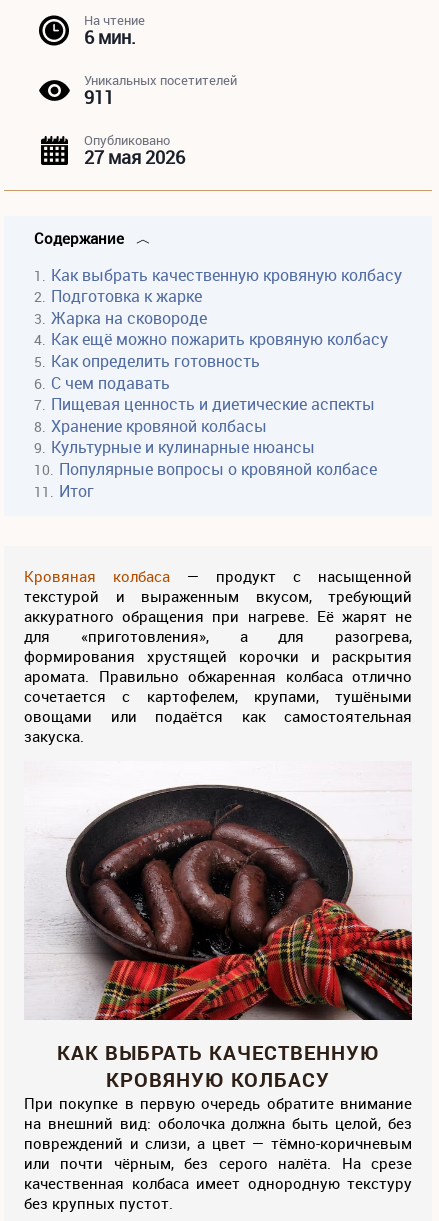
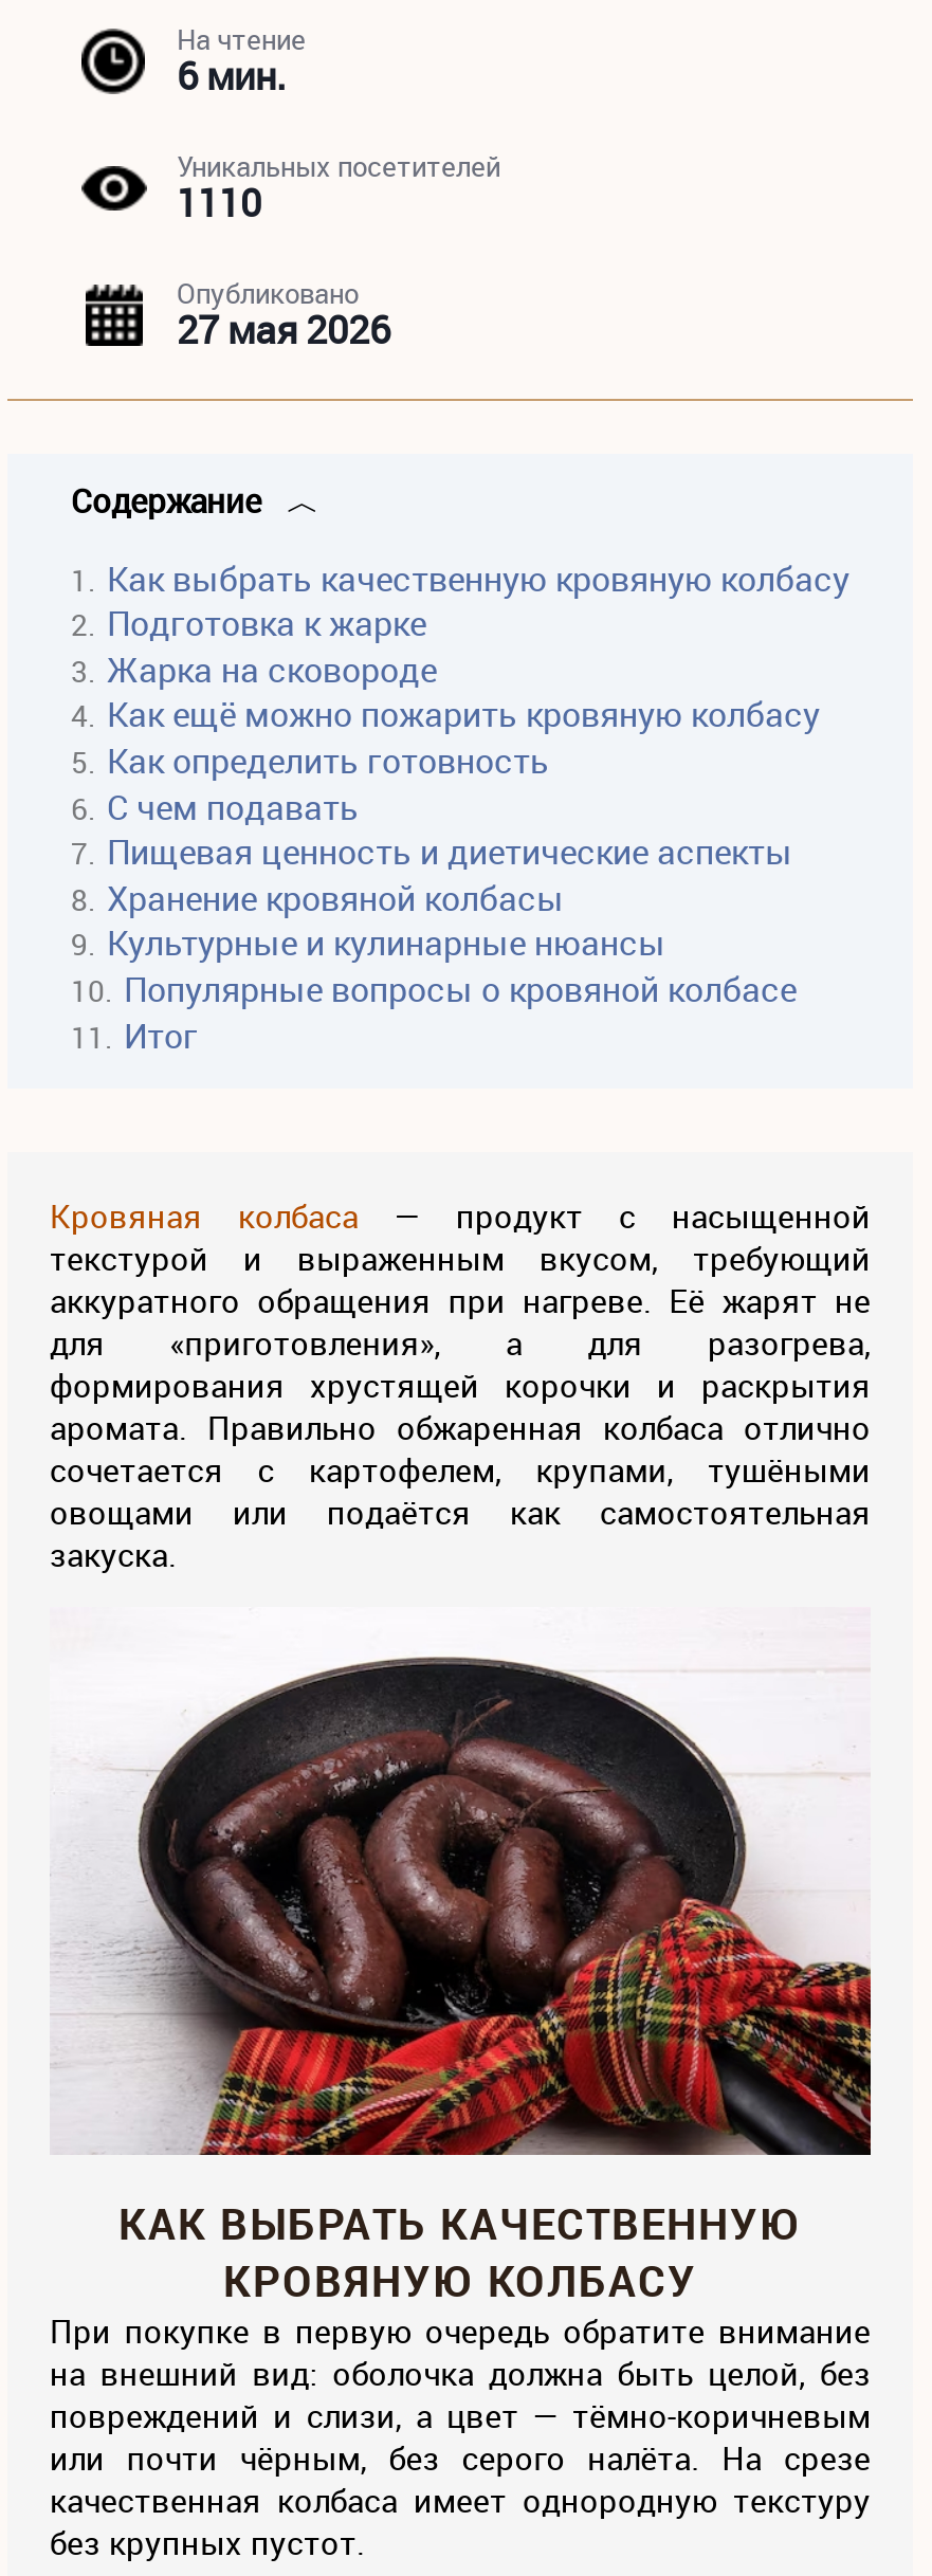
[84,85,114,109] 911 -> [177,177,261,227] 1110

